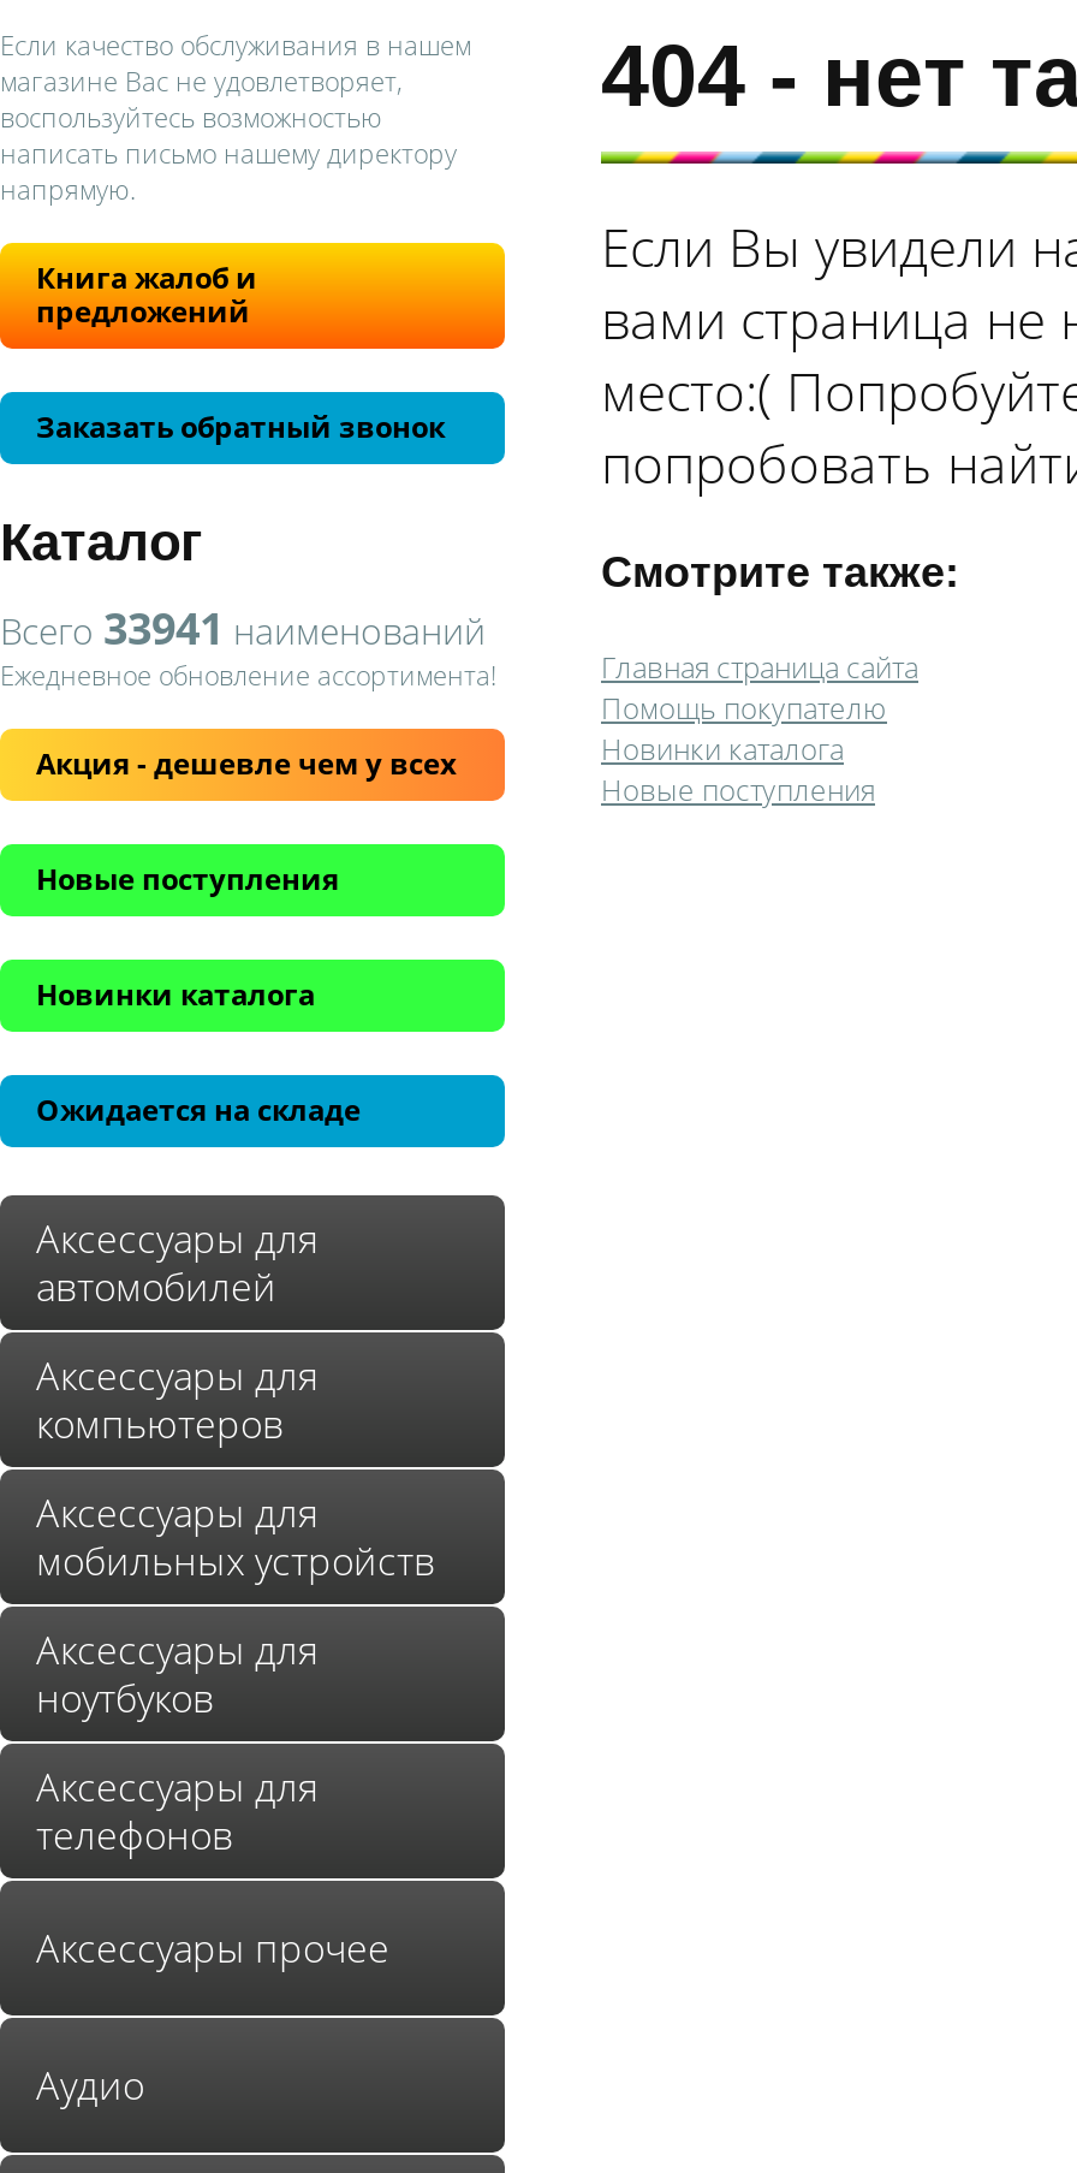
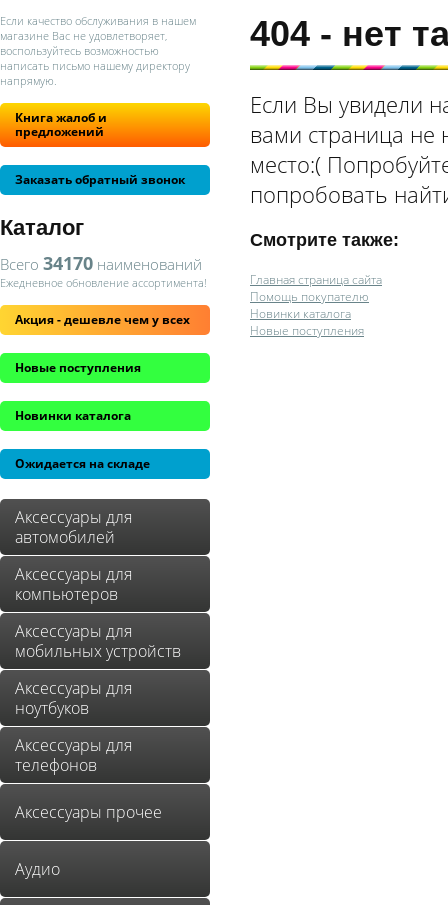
[0,599,486,657] Всего 33941 наименований -> [0,251,202,275] Всего 34170 наименований

